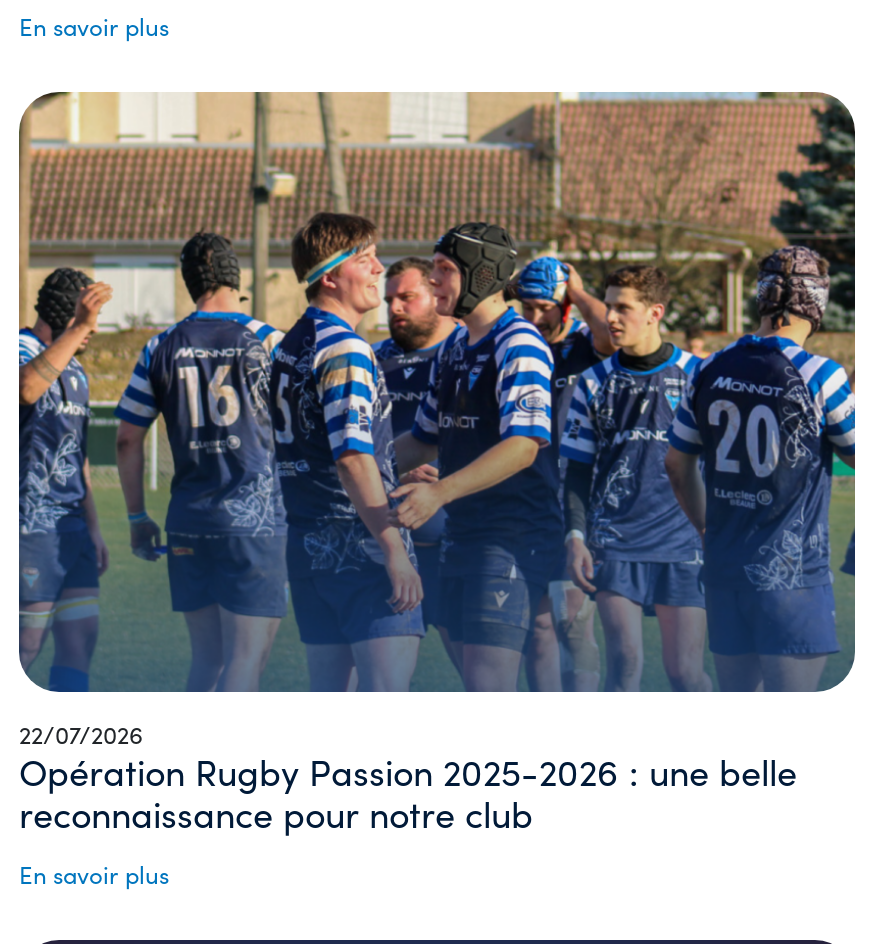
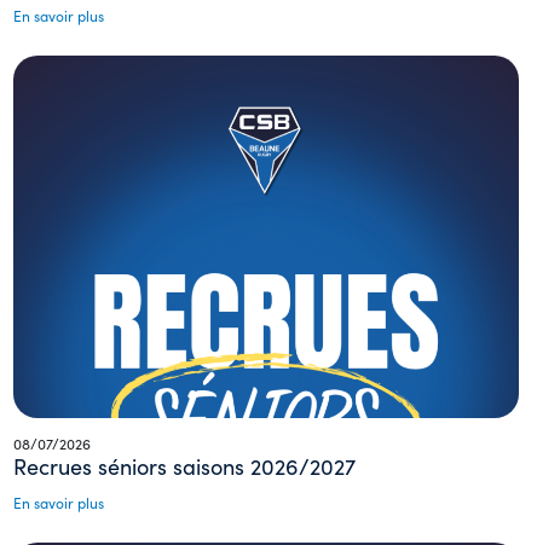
[17,90,857,839] [image] | 22/07/2026 | Opération Rugby Passion 2025-2026 : une belle | reconnaissance pour notre club -> [12,54,520,482] [image] | 08/07/2026 | Recrues séniors saisons 2026/2027

